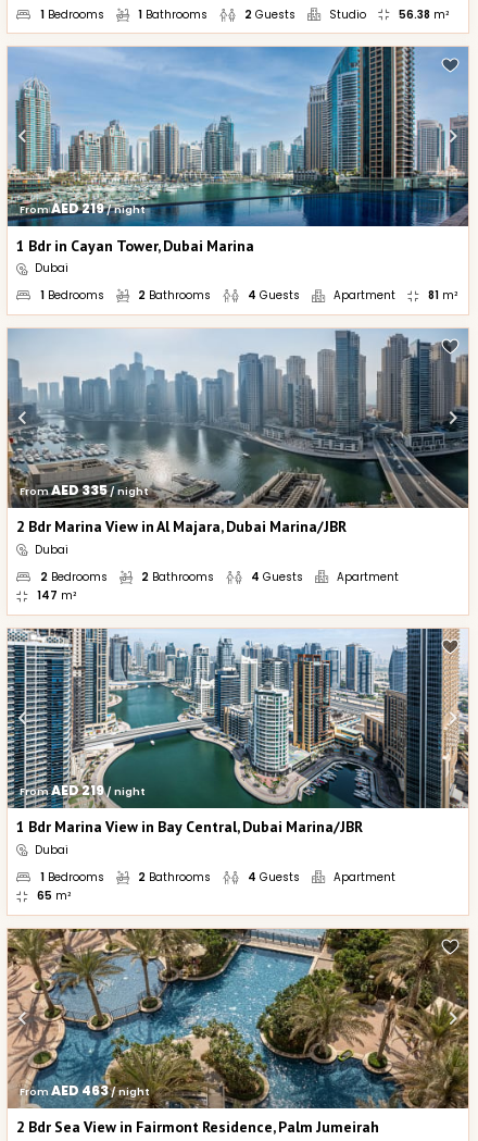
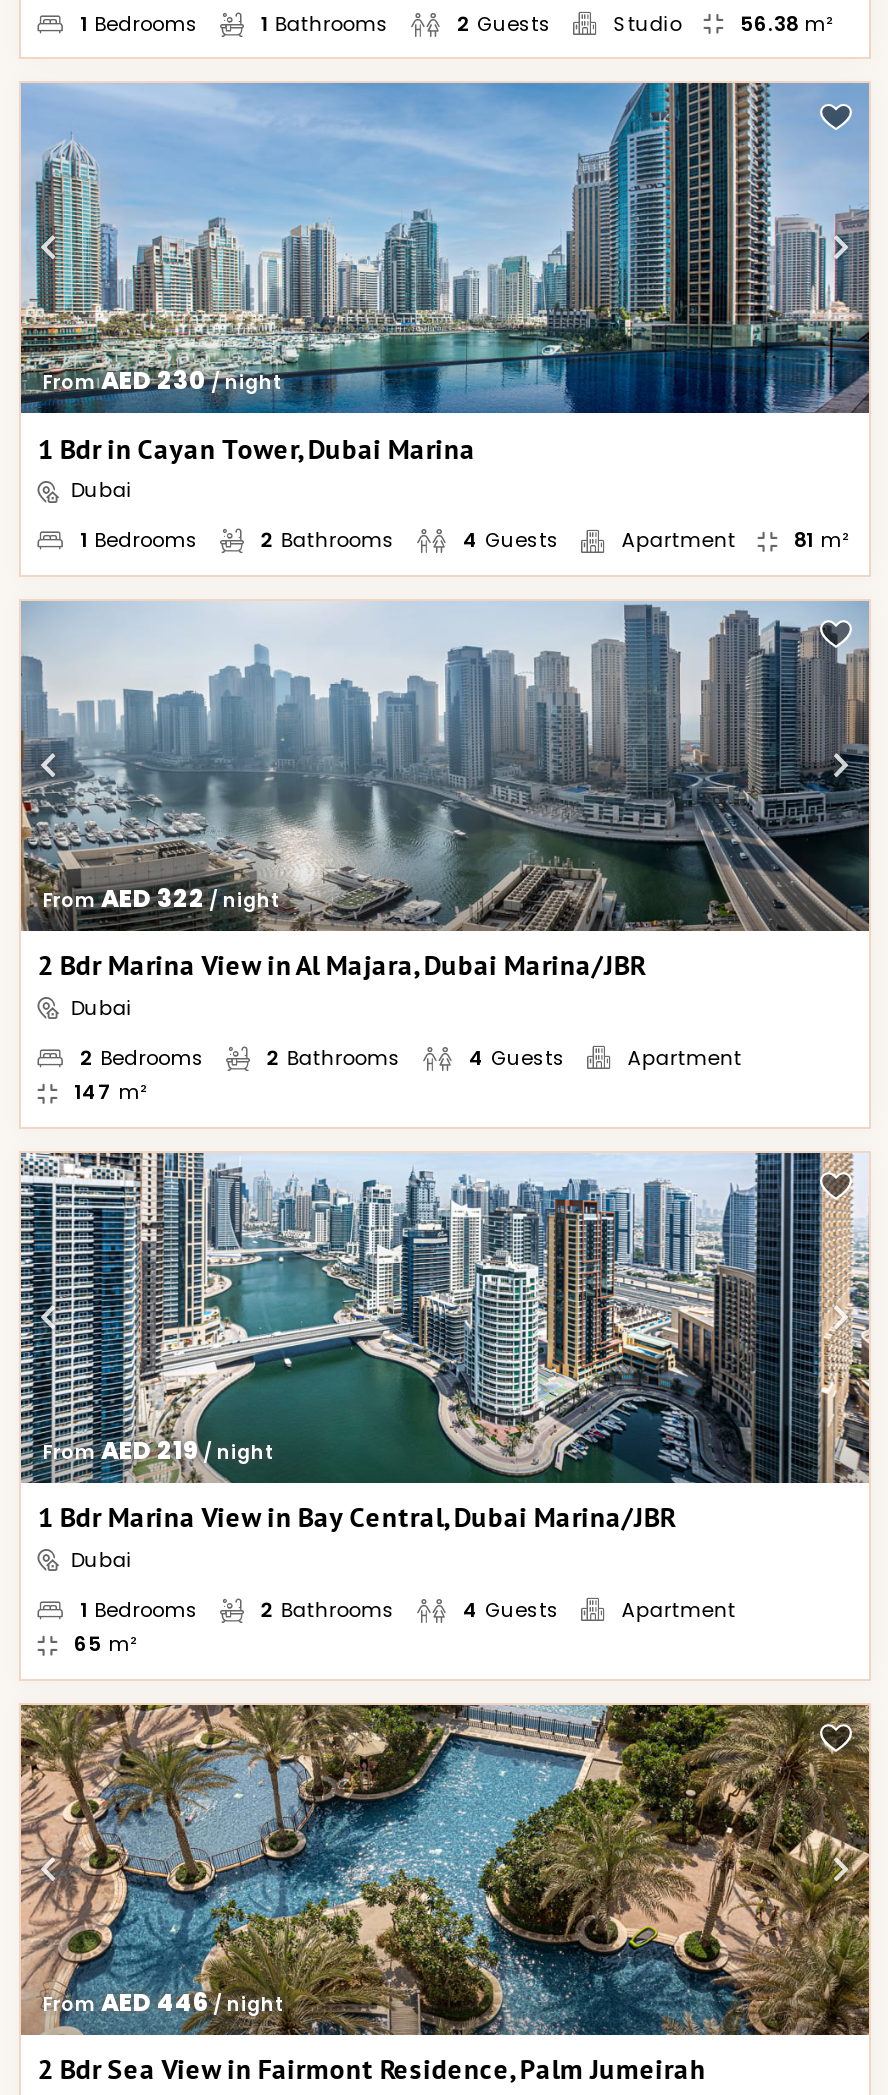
[20,199,146,218] FromAED 219/ night -> [43,364,283,398] FromAED 230/ night
[20,481,149,499] From AED 335 / night -> [43,881,281,915] From AED 322 / night
[20,1081,150,1099] From AED 463/ night -> [43,1985,285,2019] From AED 446/ night

